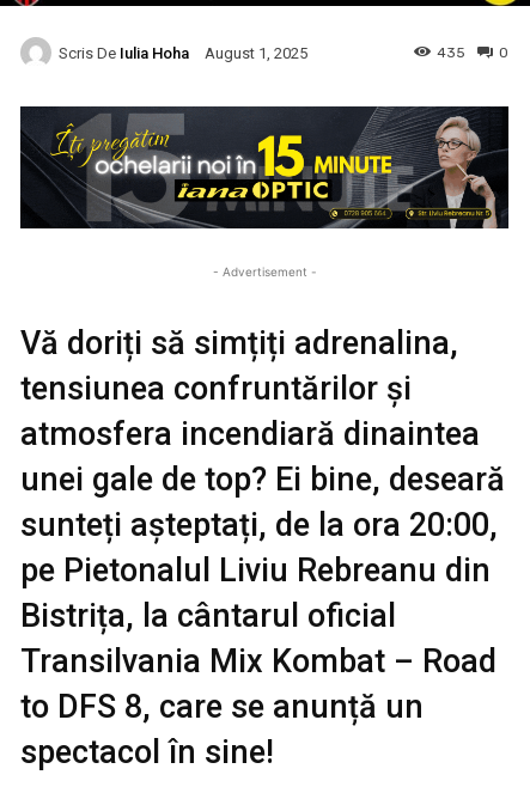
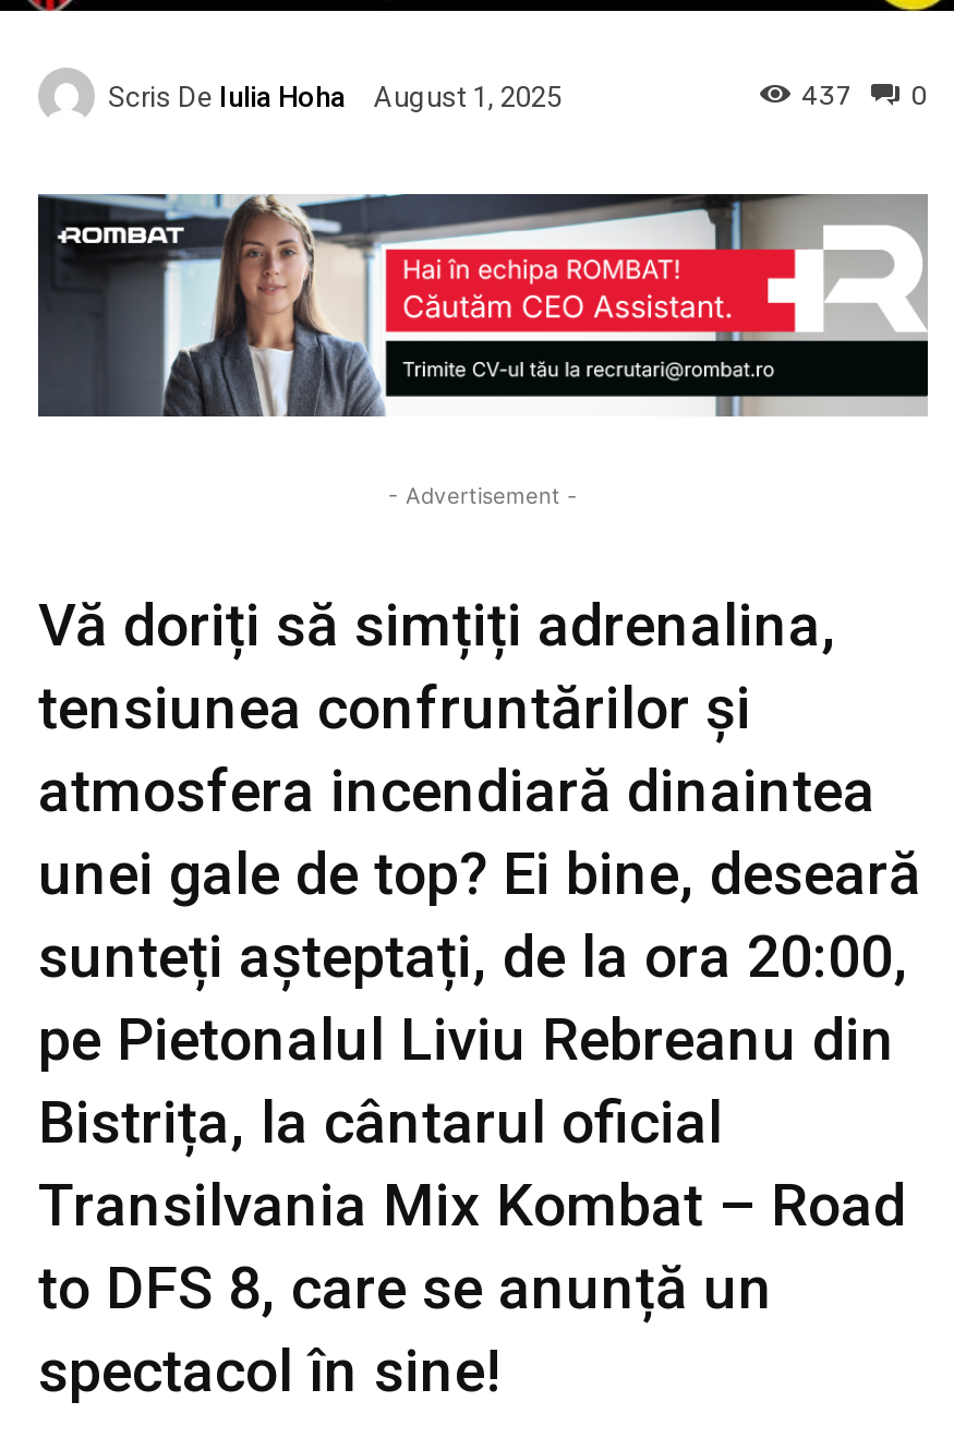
[437,44,508,61] 435 0 -> [801,81,928,111] 437 0
[22,105,510,230] [image] -> [38,192,928,416] [image]

